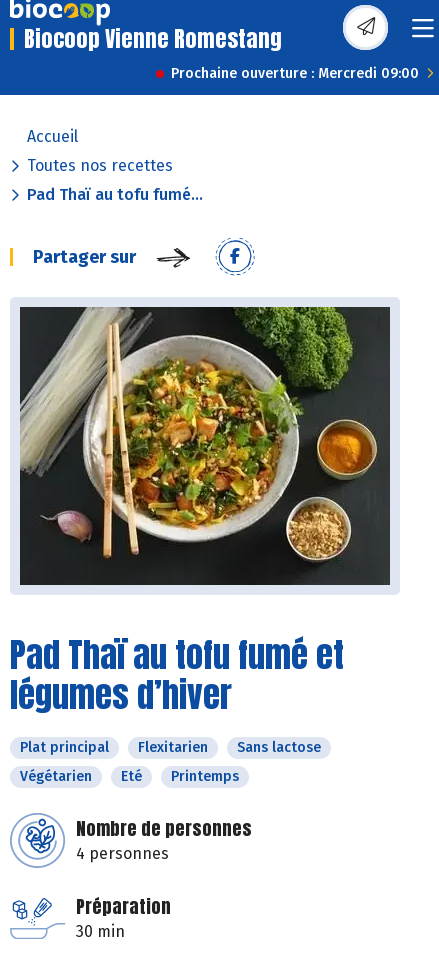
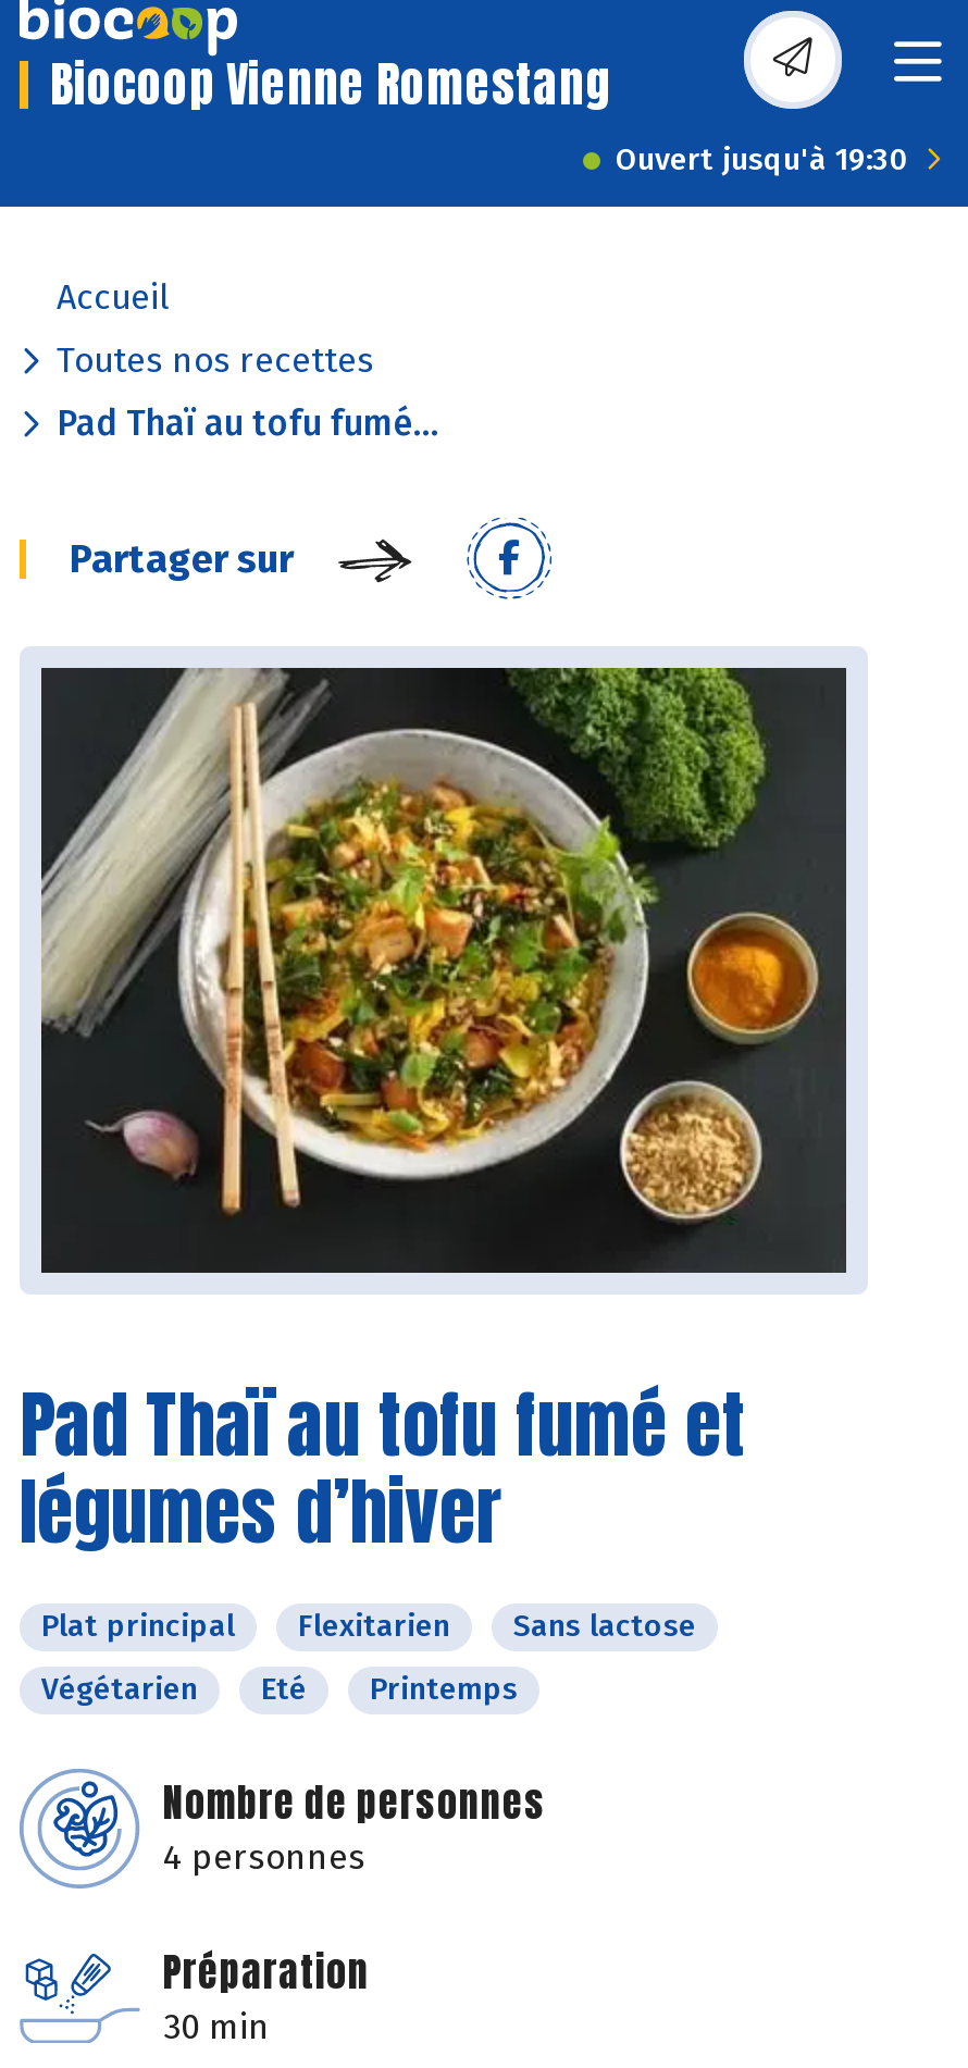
[171,65,419,82] Prochaine ouverture : Mercredi 09:00 -> [616,141,909,178] Ouvert jusqu'à 19:30

